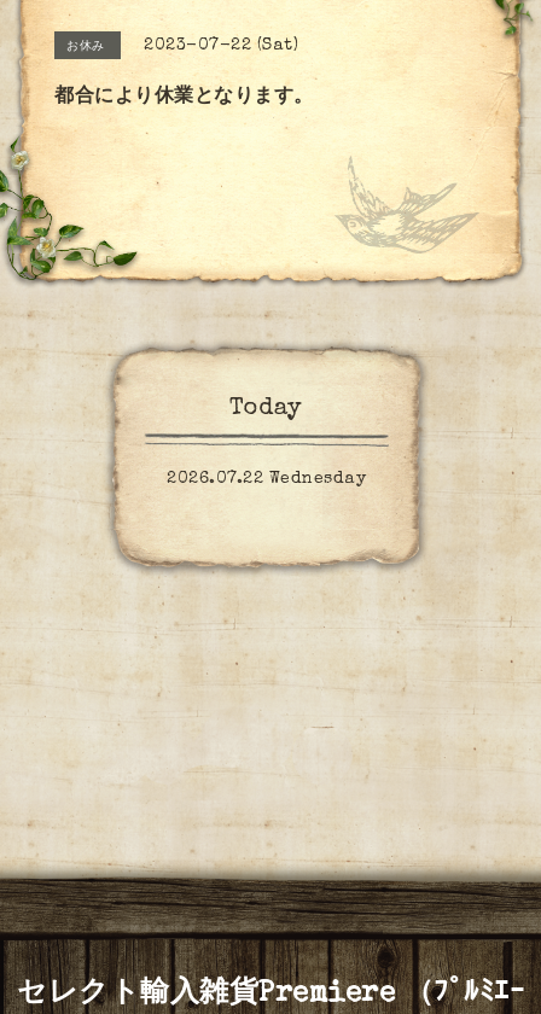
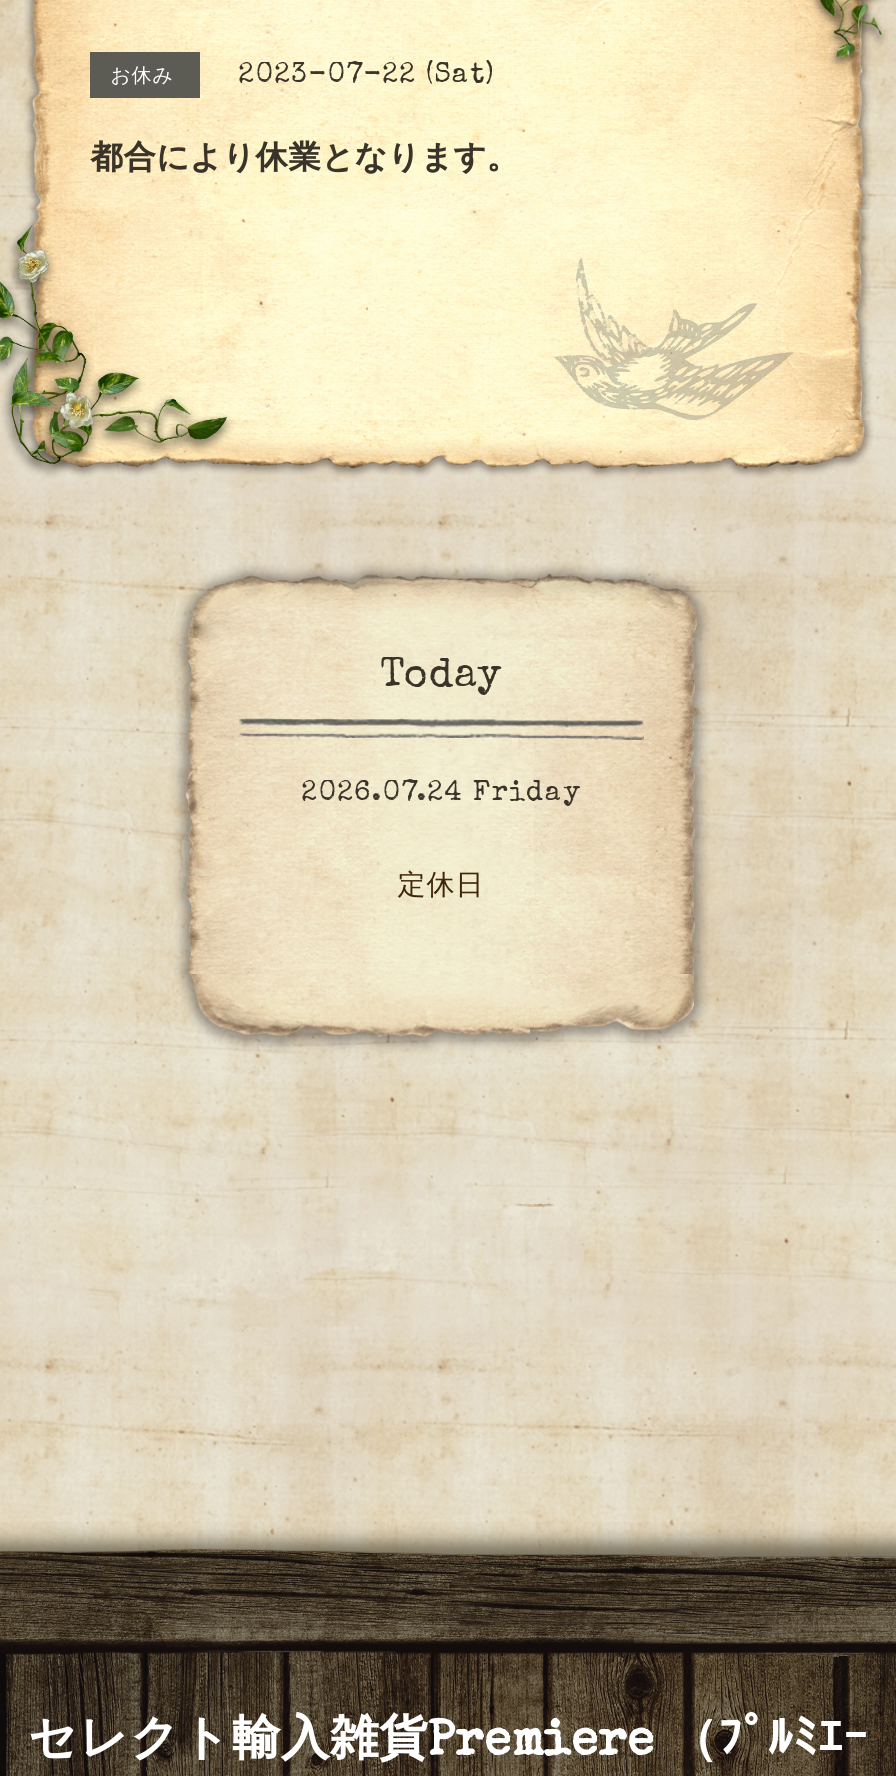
[167,471,366,488] 2026.07.22 Wednesday -> [302,780,580,902] 2026.07.24 Friday | 定休日

